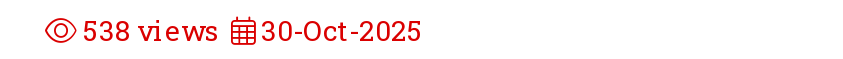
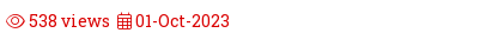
[77,11,423,49] 538 views 30-Oct-2025 -> [25,10,230,32] 538 views 01-Oct-2023

